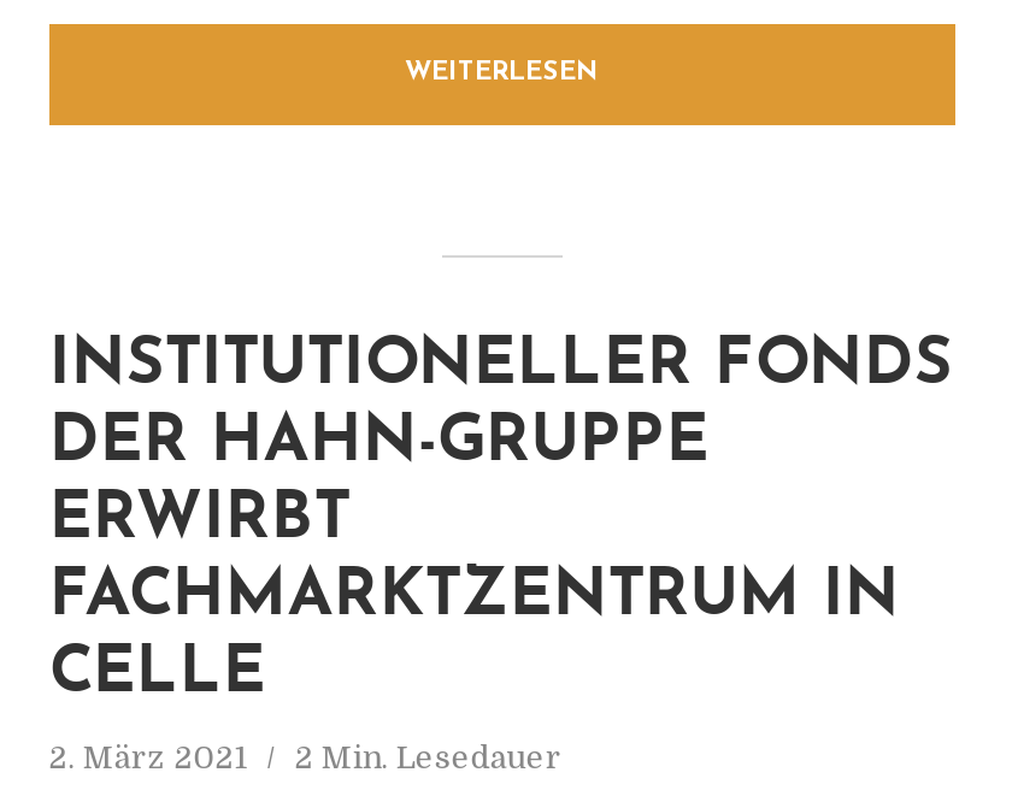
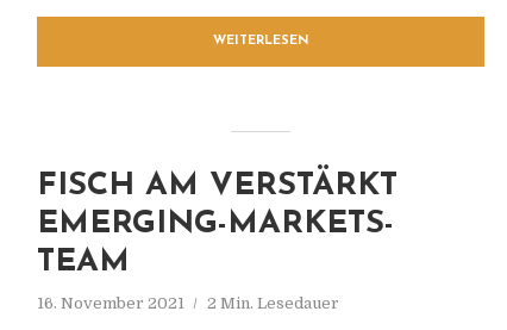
[49,335,952,708] INSTITUTIONELLER FONDS | DER HAHN-GRUPPE | ERWIRBT | FACHMARKTZENTRUM IN | CELLE -> [37,170,397,279] FISCH AM VERSTÄRKT | EMERGING-MARKETS- | TEAM
[49,739,562,776] 2. März 2021 2 Min. Lesedauer -> [37,294,339,312] 16. November 2021 2 Min. Lesedauer

